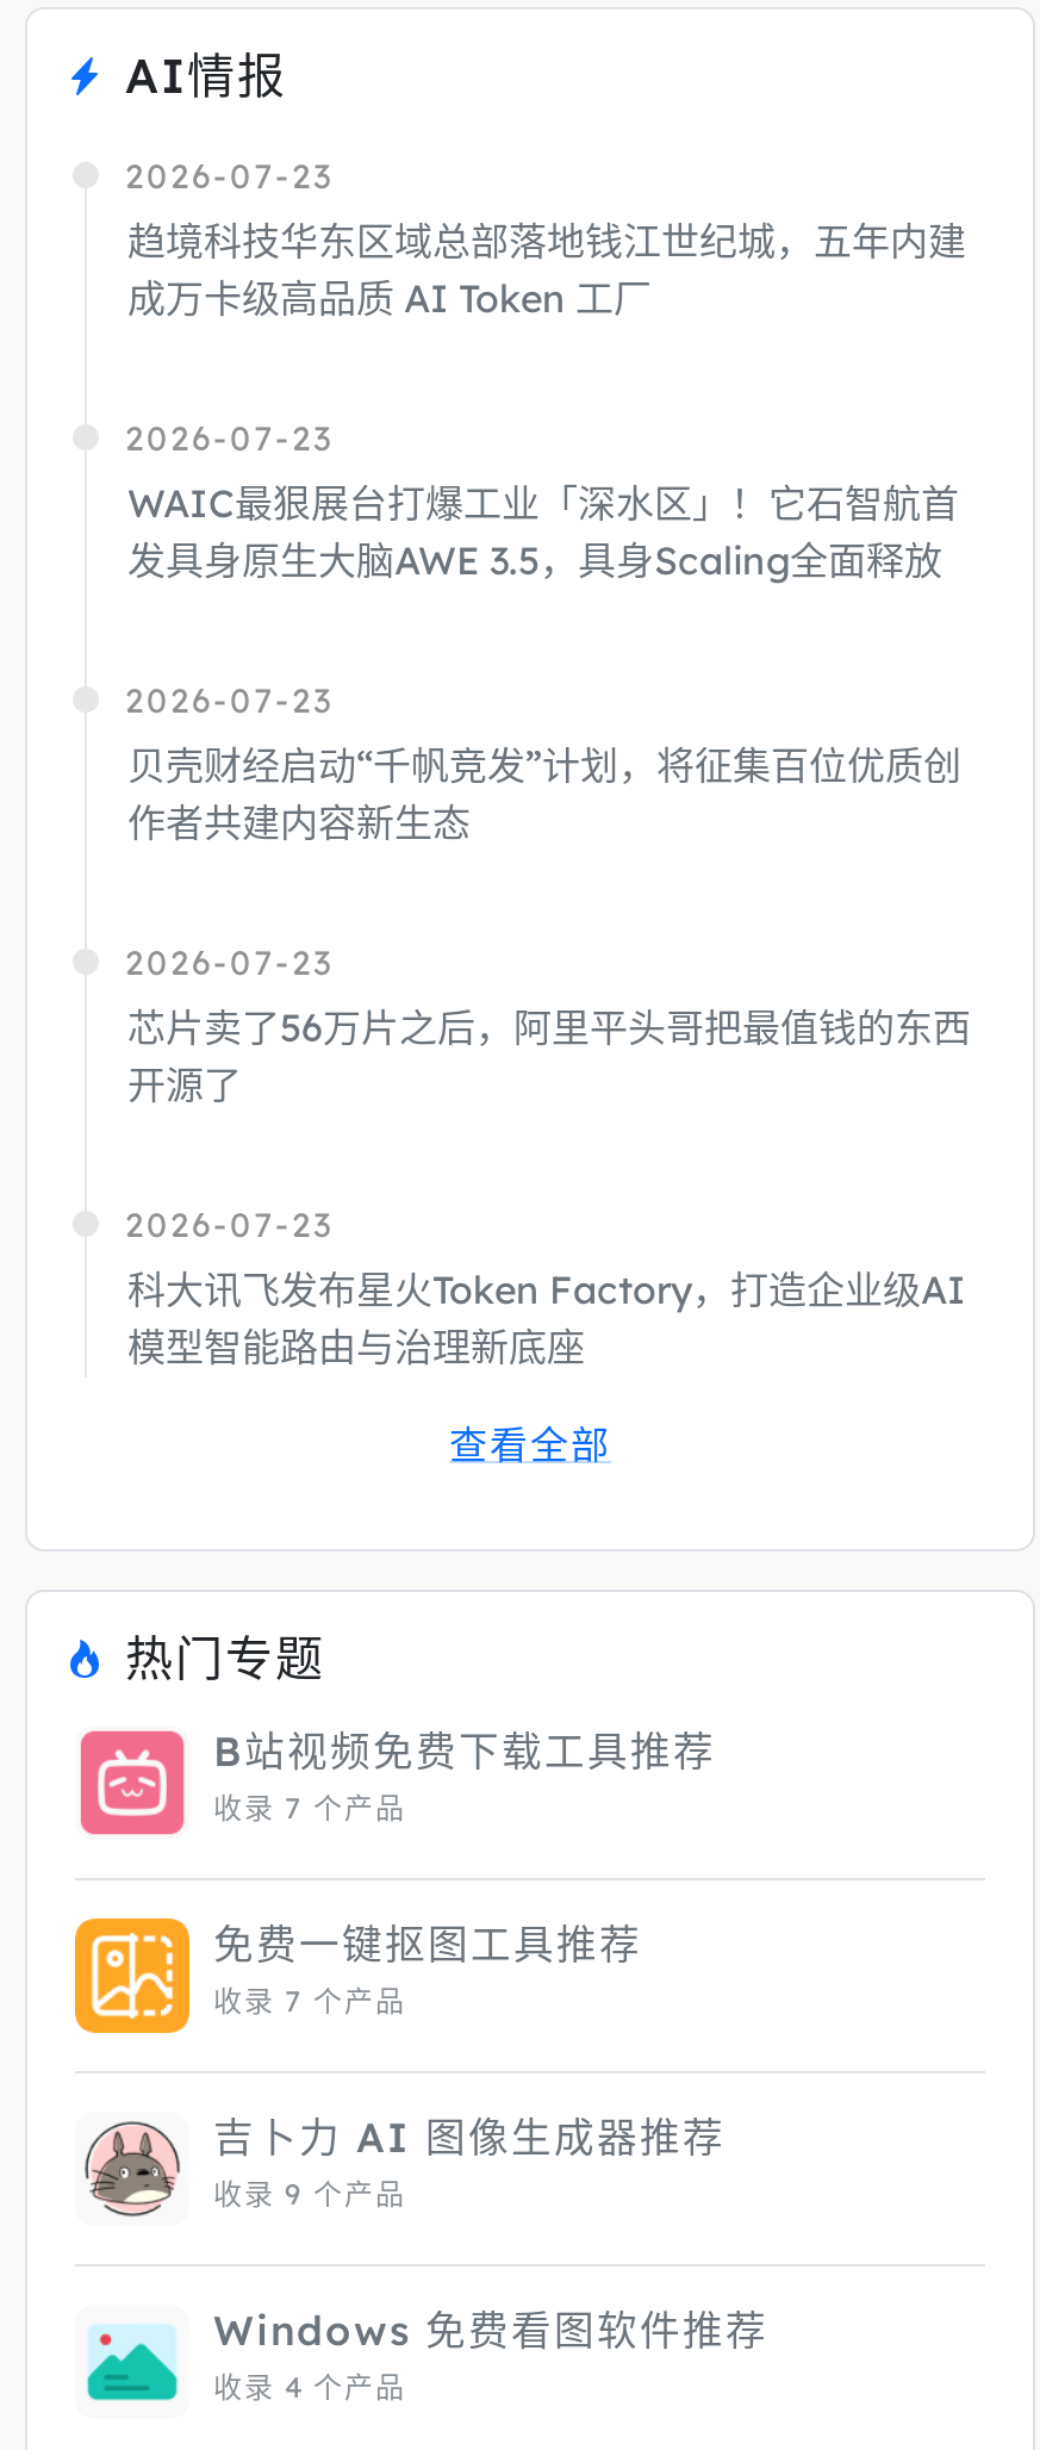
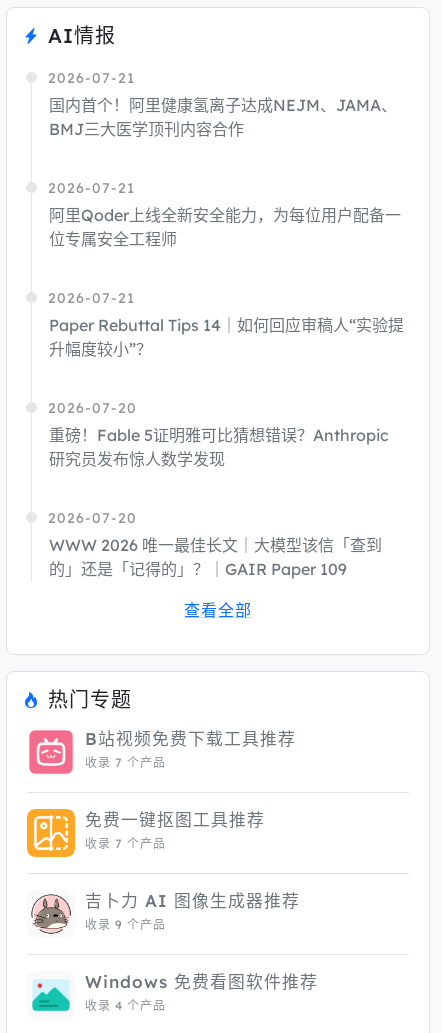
[125,155,966,322] 2026-07-23 | 趋境科技华东区域总部落地钱江世纪城，五年内建 | 成万卡级高品质 AI Token 工厂 -> [48,69,397,139] 2026-07-21 | 国内首个！阿里健康氢离子达成NEJM、JAMA、 | BMJ三大医学顶刊内容合作
[125,418,959,584] 2026-07-23 | WAIC最狠展台打爆工业「深水区」！它石智航首 | 发具身原生大脑AWE 3.5，具身Scaling全面释放 -> [48,179,401,249] 2026-07-21 | 阿里Qoder上线全新安全能力，为每位用户配备一 | 位专属安全工程师
[125,680,961,847] 2026-07-23 | 贝壳财经启动“千帆竞发”计划，将征集百位优质创 | 作者共建内容新生态 -> [48,289,404,359] 2026-07-21 | Paper Rebuttal Tips 14｜如何回应审稿人“实验提 | 升幅度较小”？
[125,942,971,1109] 2026-07-23 | 芯片卖了56万片之后，阿里平头哥把最值钱的东西 | 开源了 -> [48,399,389,469] 2026-07-20 | 重磅！Fable 5证明雅可比猜想错误？Anthropic | 研究员发布惊人数学发现
[125,1204,966,1371] 2026-07-23 | 科大讯飞发布星火Token Factory，打造企业级AI | 模型智能路由与治理新底座 -> [48,509,382,579] 2026-07-20 | WWW 2026 唯一最佳长文｜大模型该信「查到 | 的」还是「记得的」？｜GAIR Paper 109

